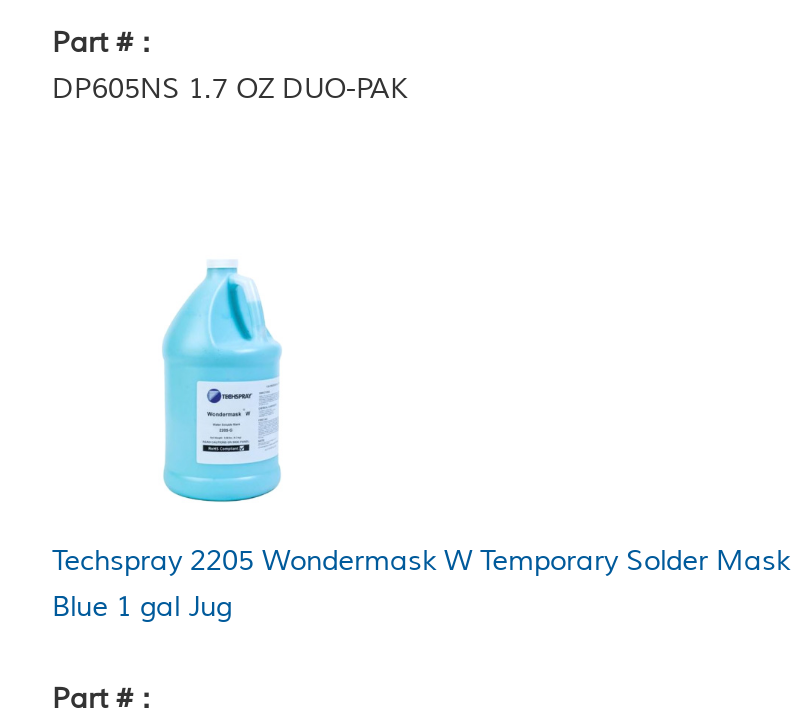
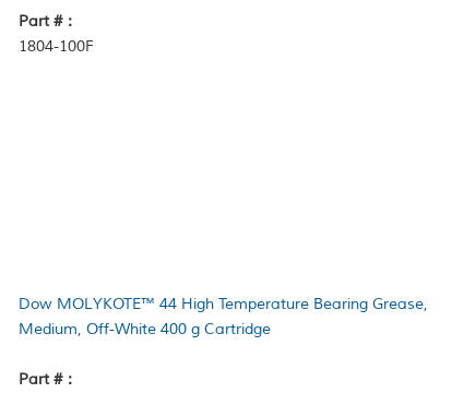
[52,71,408,105] DP605NS 1.7 OZ DUO-PAK -> [19,37,94,55] 1804-100F
[161,260,283,504] [image] -> none
[52,543,790,623] Techspray 2205 Wondermask W Temporary Solder Mask | Blue 1 gal Jug -> [19,294,428,338] Dow MOLYKOTE™ 44 High Temperature Bearing Grease, | Medium, Off-White 400 g Cartridge

